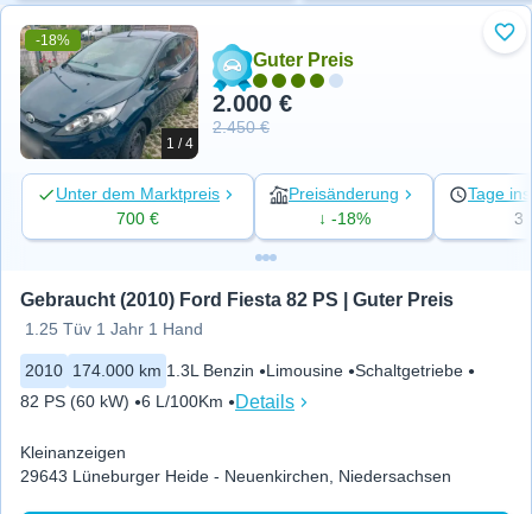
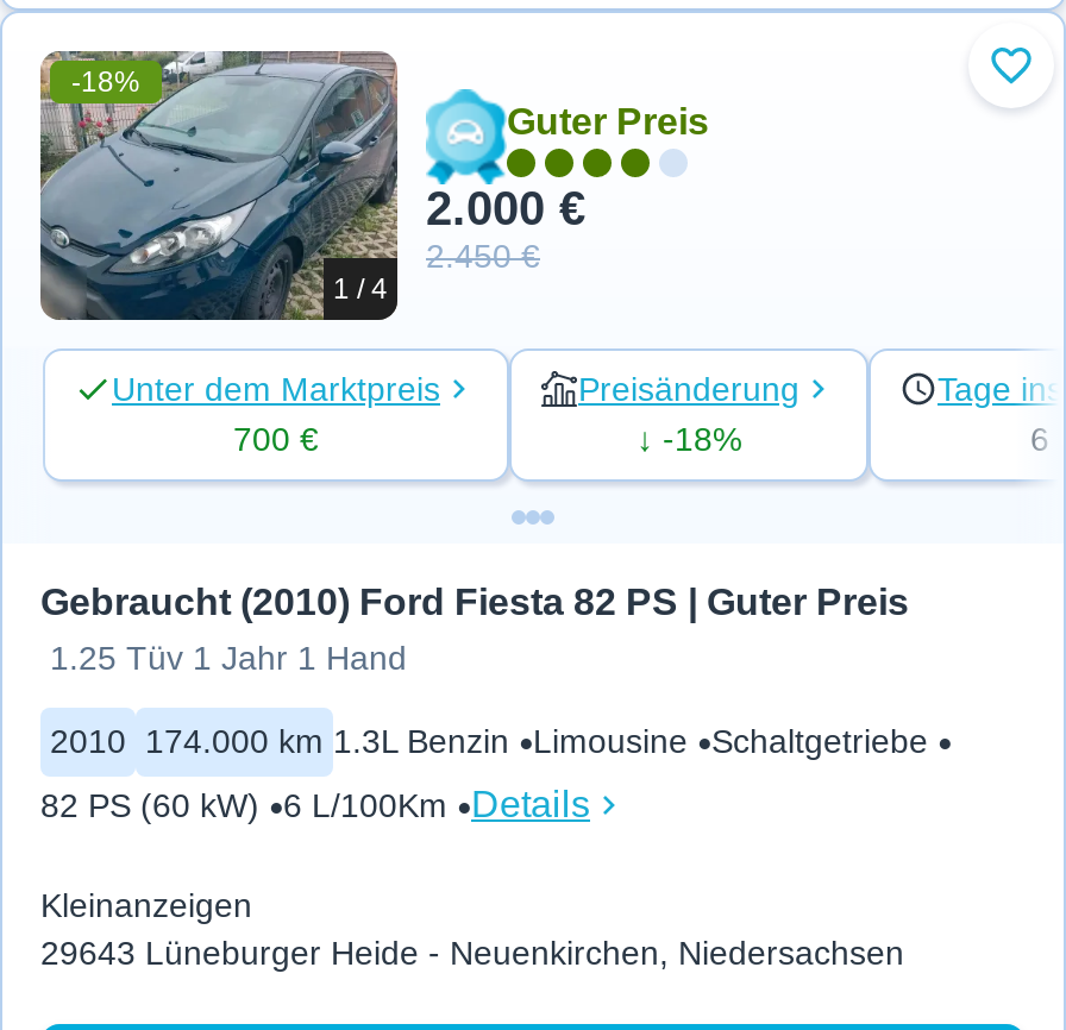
[514,209,524,228] 3 -> [1030,419,1049,457] 6

